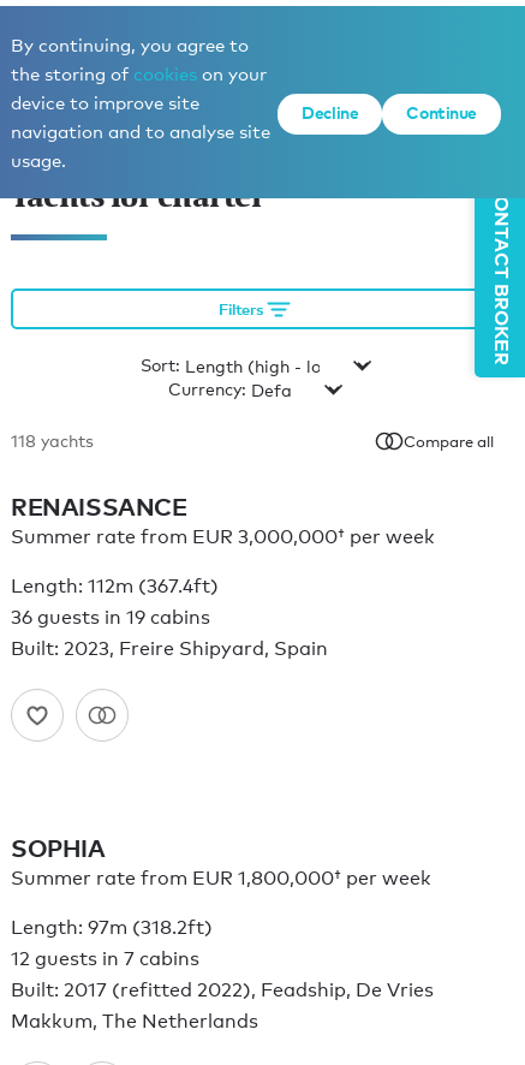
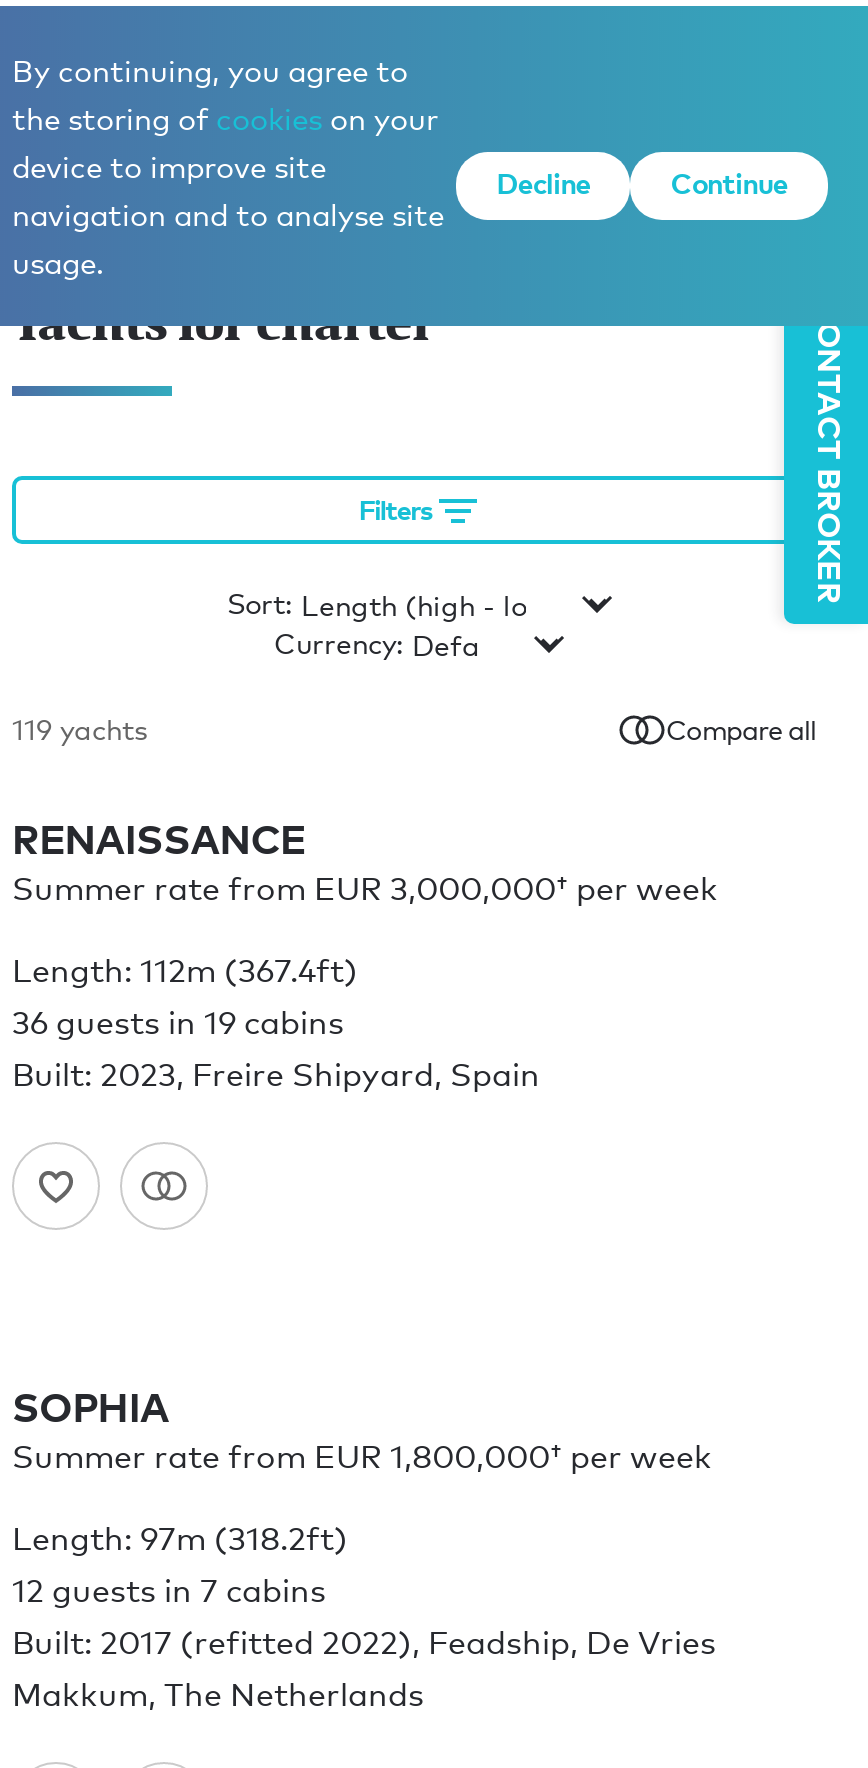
[11,430,94,451] 118 yachts -> [12,712,148,746] 119 yachts

